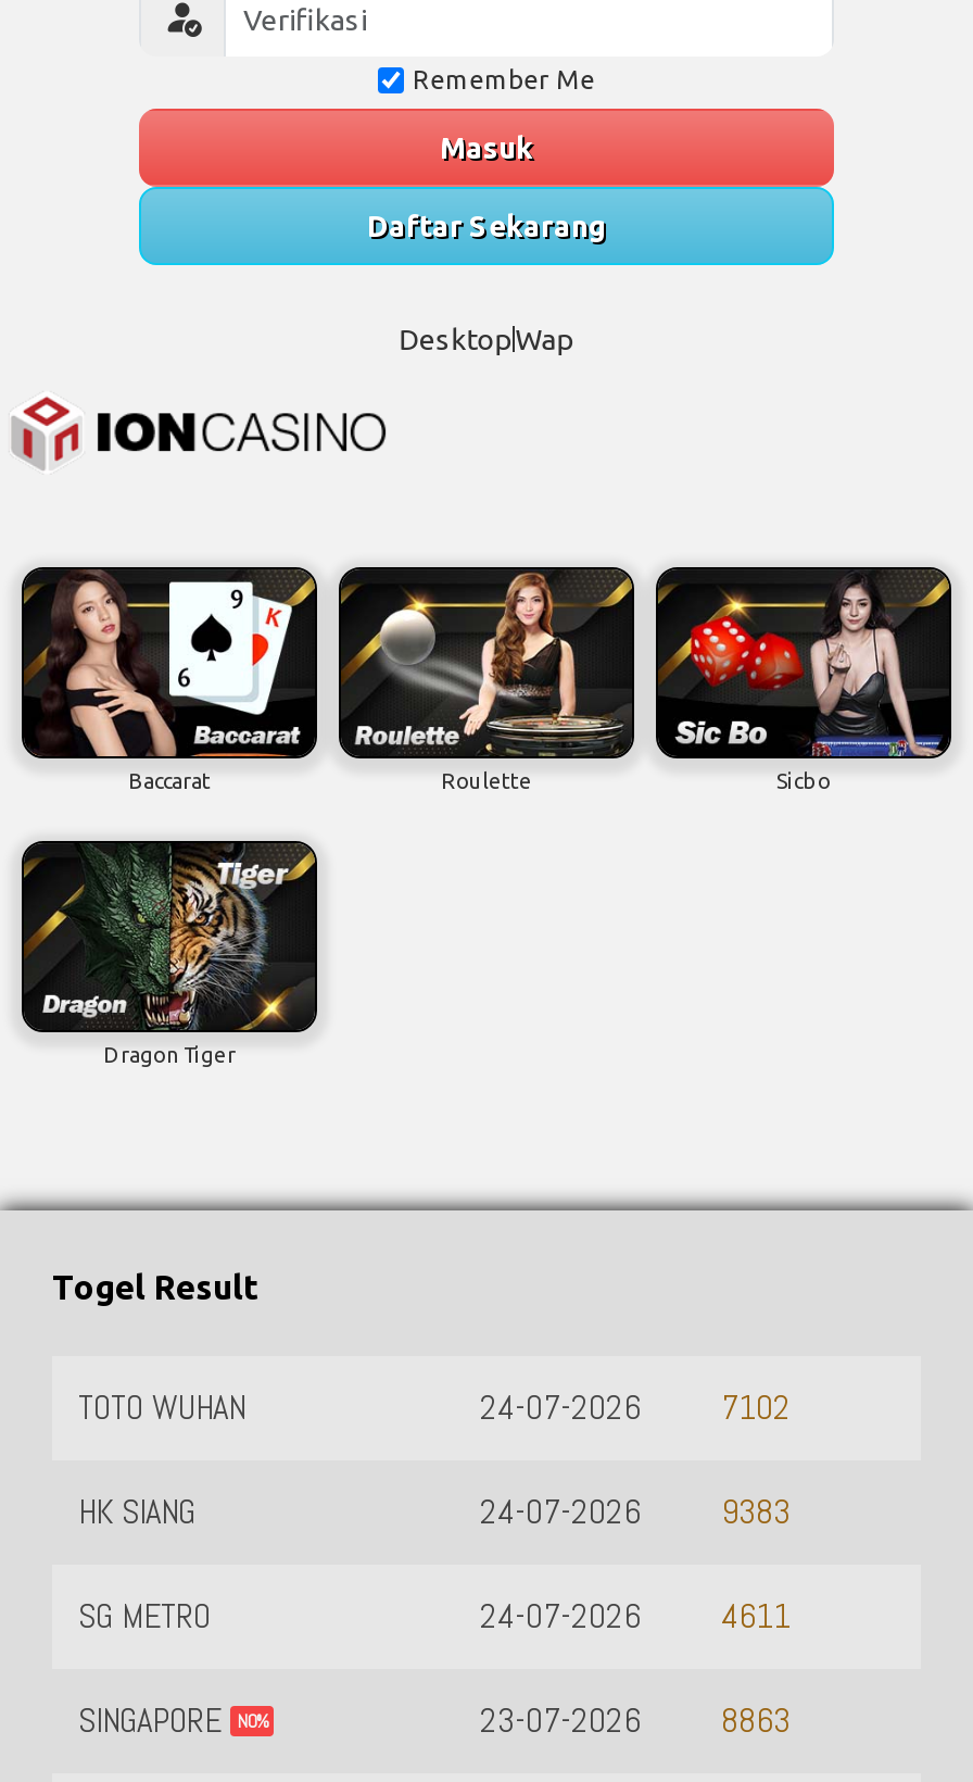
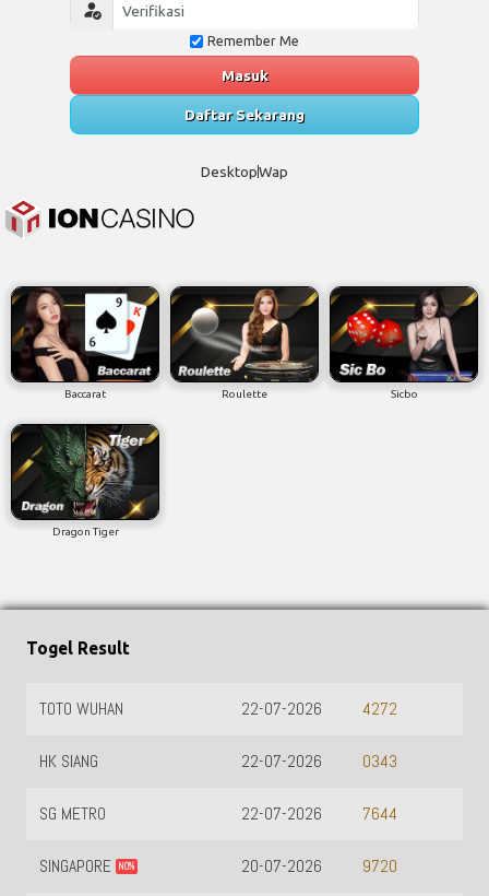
[480,1386,641,1430] 24-07-2026 -> [241,698,322,720] 22-07-2026
[721,1387,791,1431] 7102 -> [362,699,397,720] 4272
[480,1490,641,1534] 24-07-2026 -> [241,750,322,772] 22-07-2026
[721,1491,791,1535] 9383 -> [362,751,397,773] 0343
[480,1595,641,1638] 24-07-2026 -> [241,803,322,825] 22-07-2026
[721,1596,791,1639] 4611 -> [362,803,397,825] 7644
[480,1699,641,1742] 23-07-2026 -> [241,855,322,877] 20-07-2026
[721,1700,791,1744] 8863 -> [362,856,397,878] 9720

